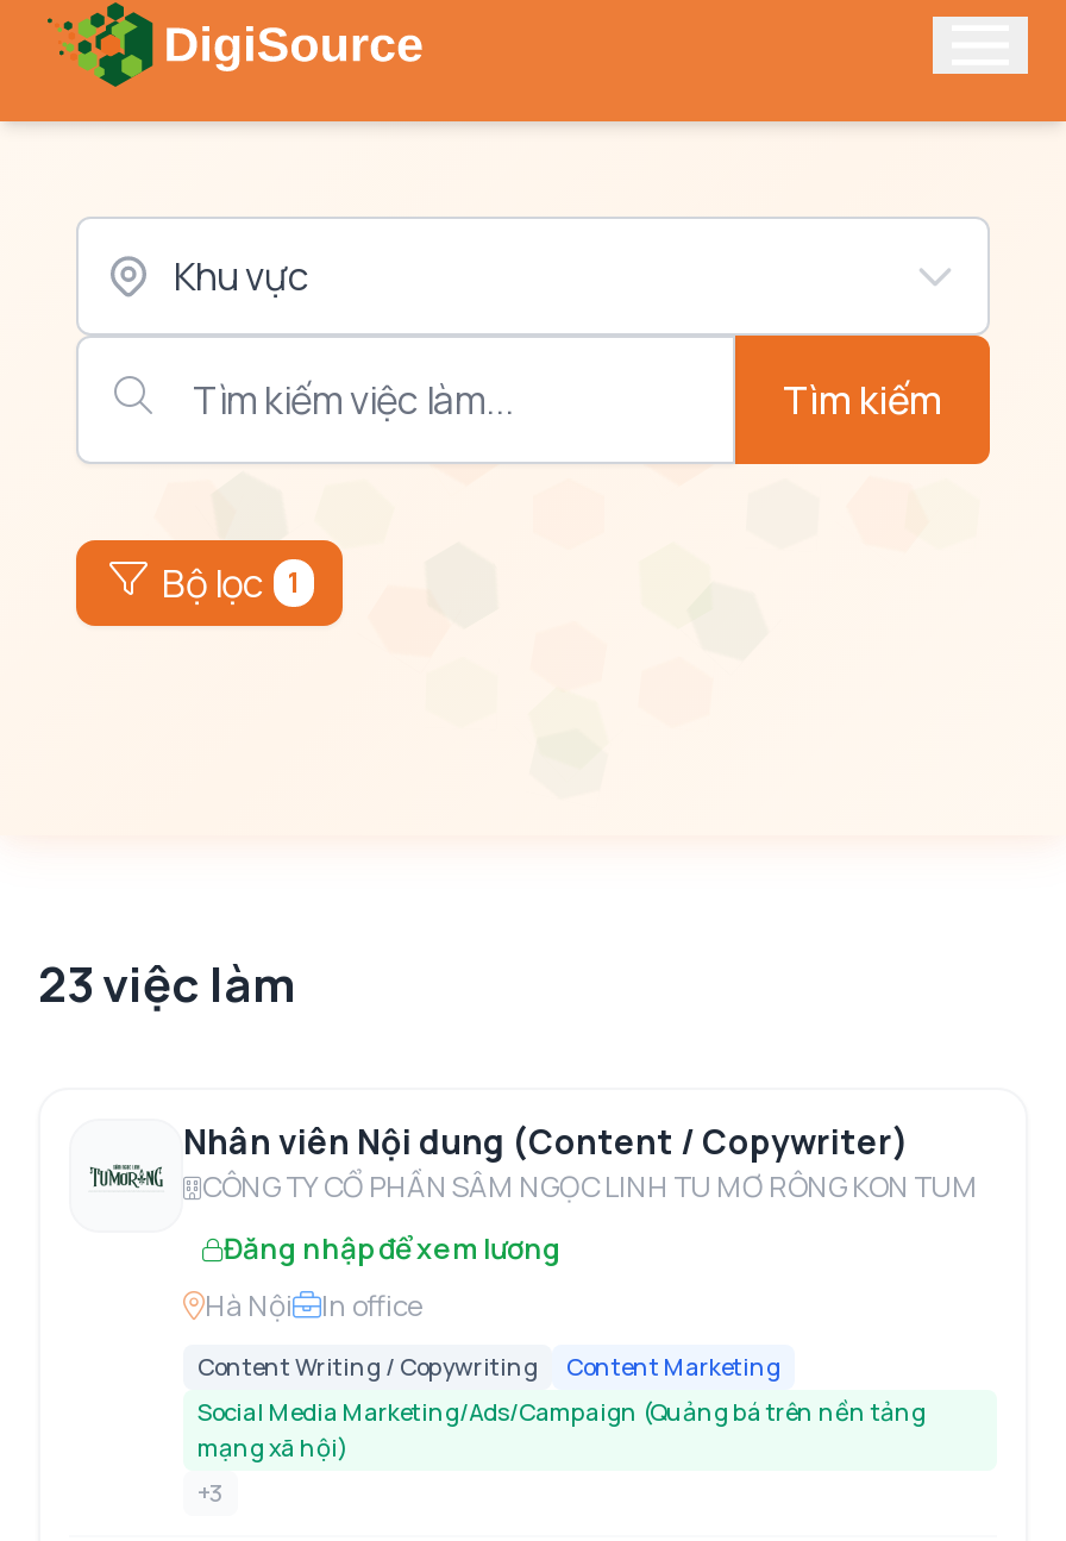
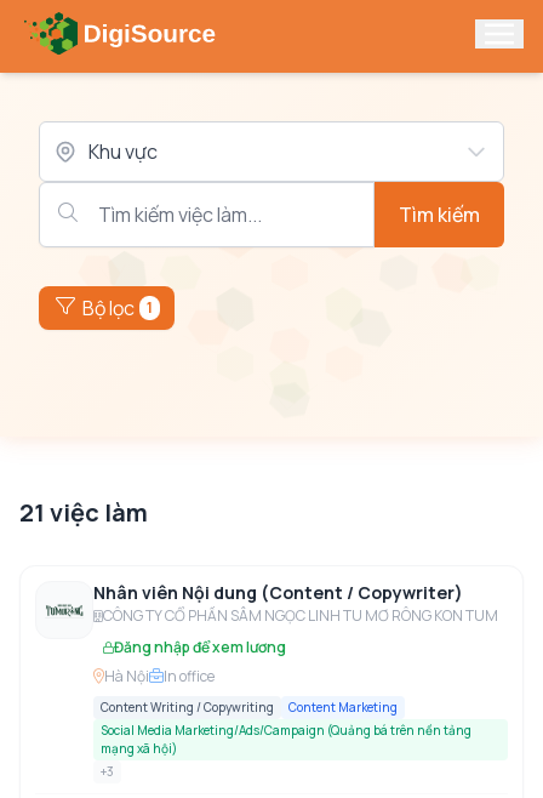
[38,952,295,1016] 23 việc làm -> [19,496,148,529] 21 việc làm

